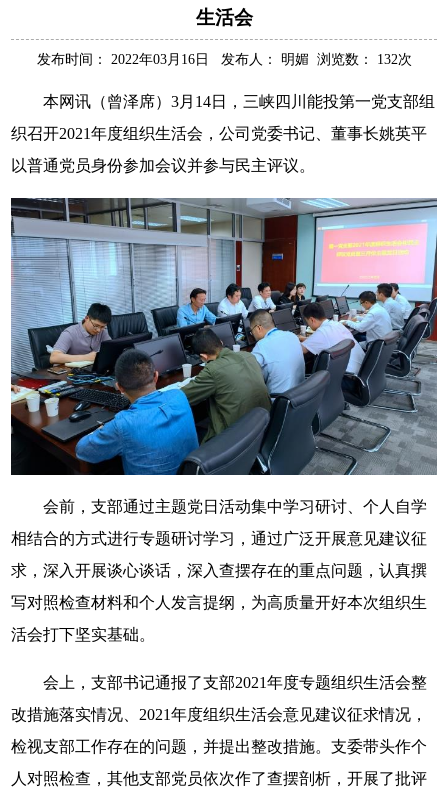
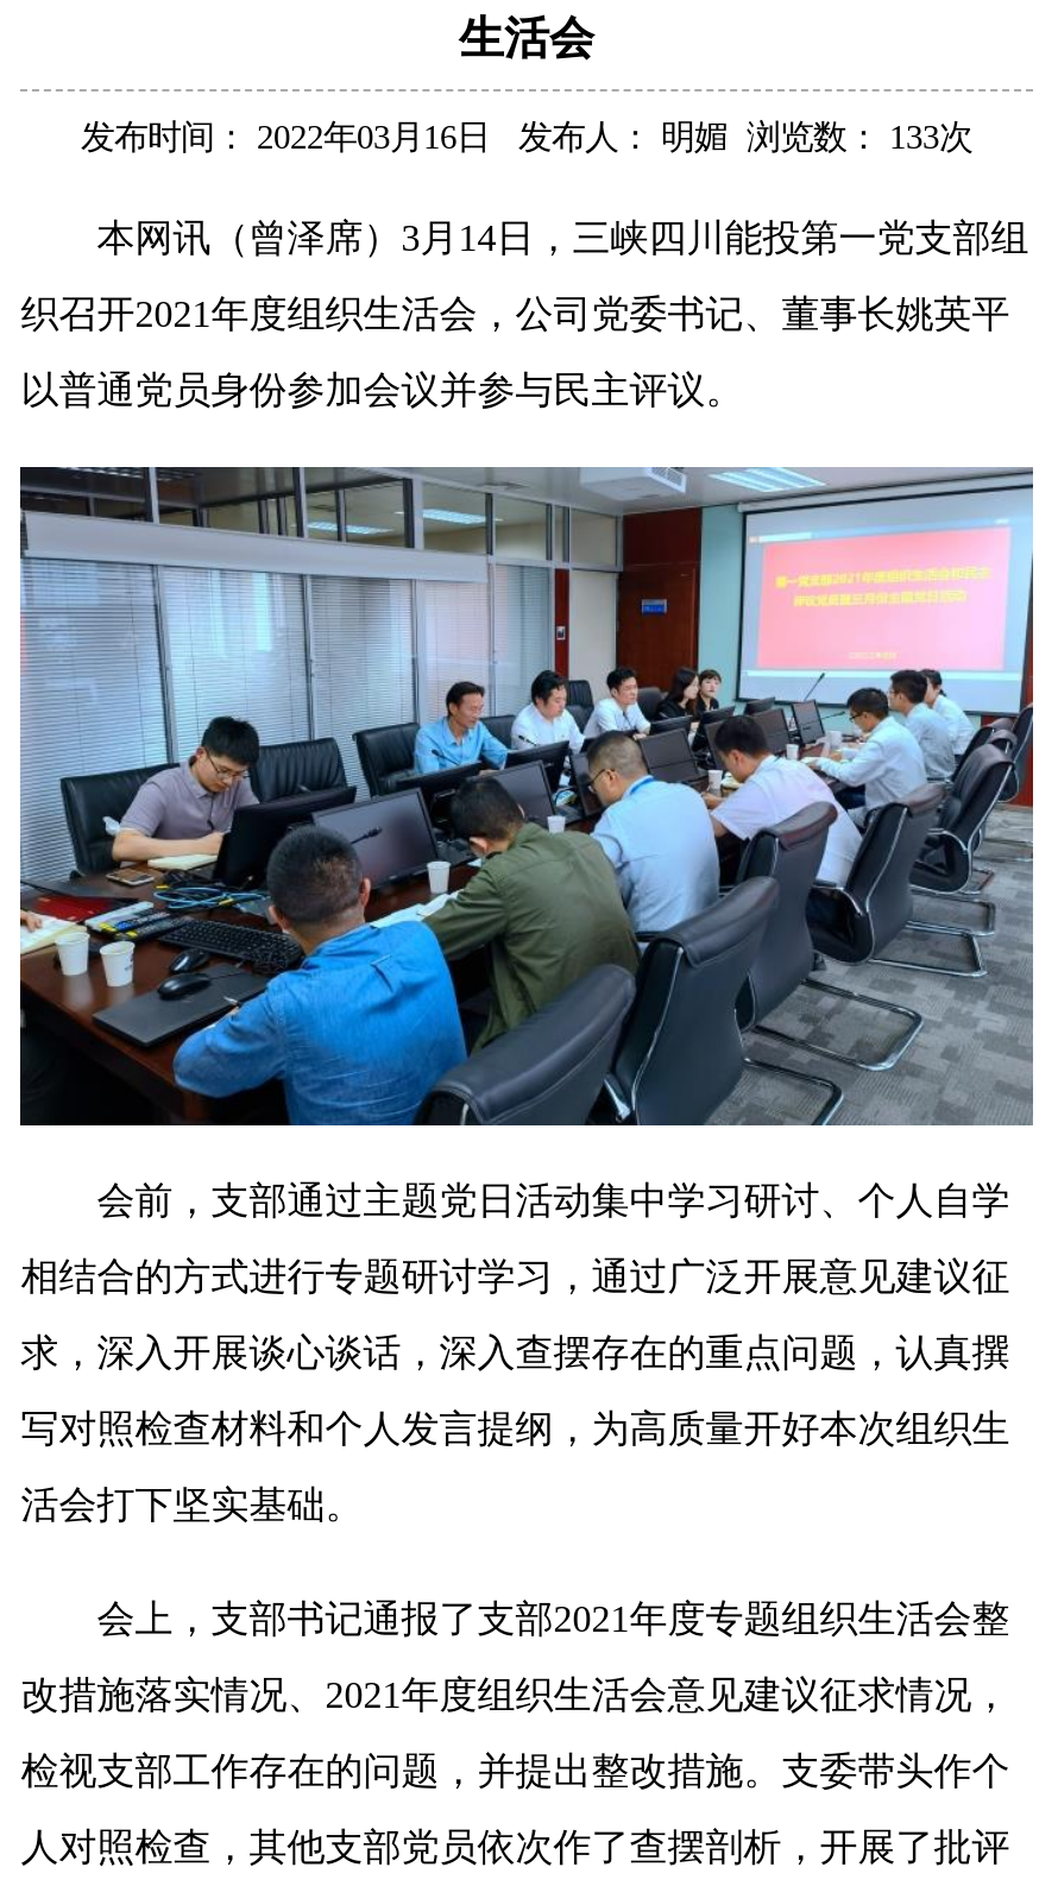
[36,51,411,67] 发布时间：2022年03月16日发布人：明媚浏览数：132次 -> [81,119,972,157] 发布时间：2022年03月16日发布人：明媚浏览数：133次

